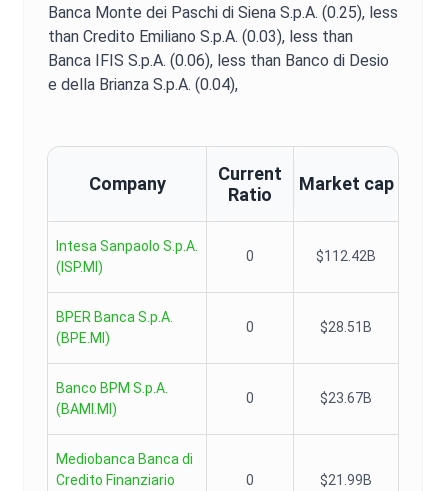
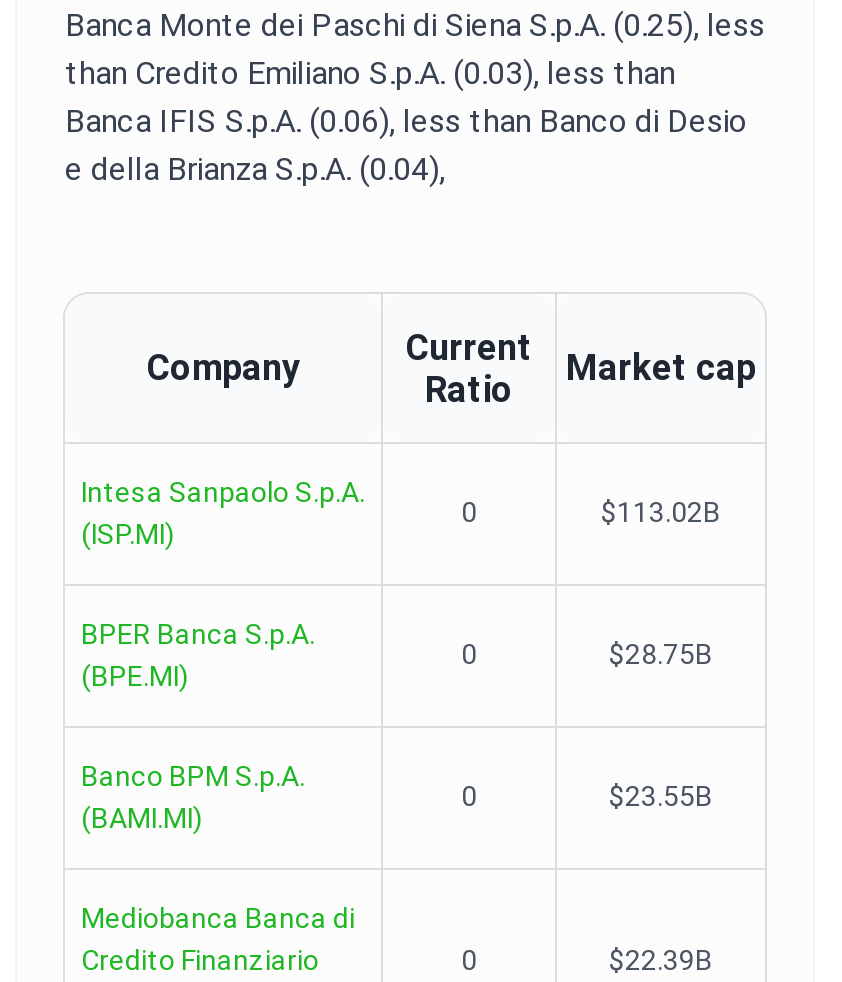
[316,248,376,264] $112.42B -> [601,496,721,528] $113.02B
[320,319,372,335] $28.51B -> [609,638,713,670] $28.75B
[320,390,372,406] $23.67B -> [609,780,713,812] $23.55B
[320,472,372,488] $21.99B -> [609,944,713,976] $22.39B

